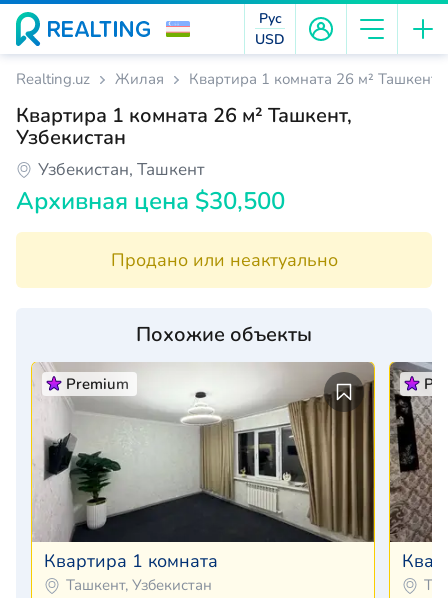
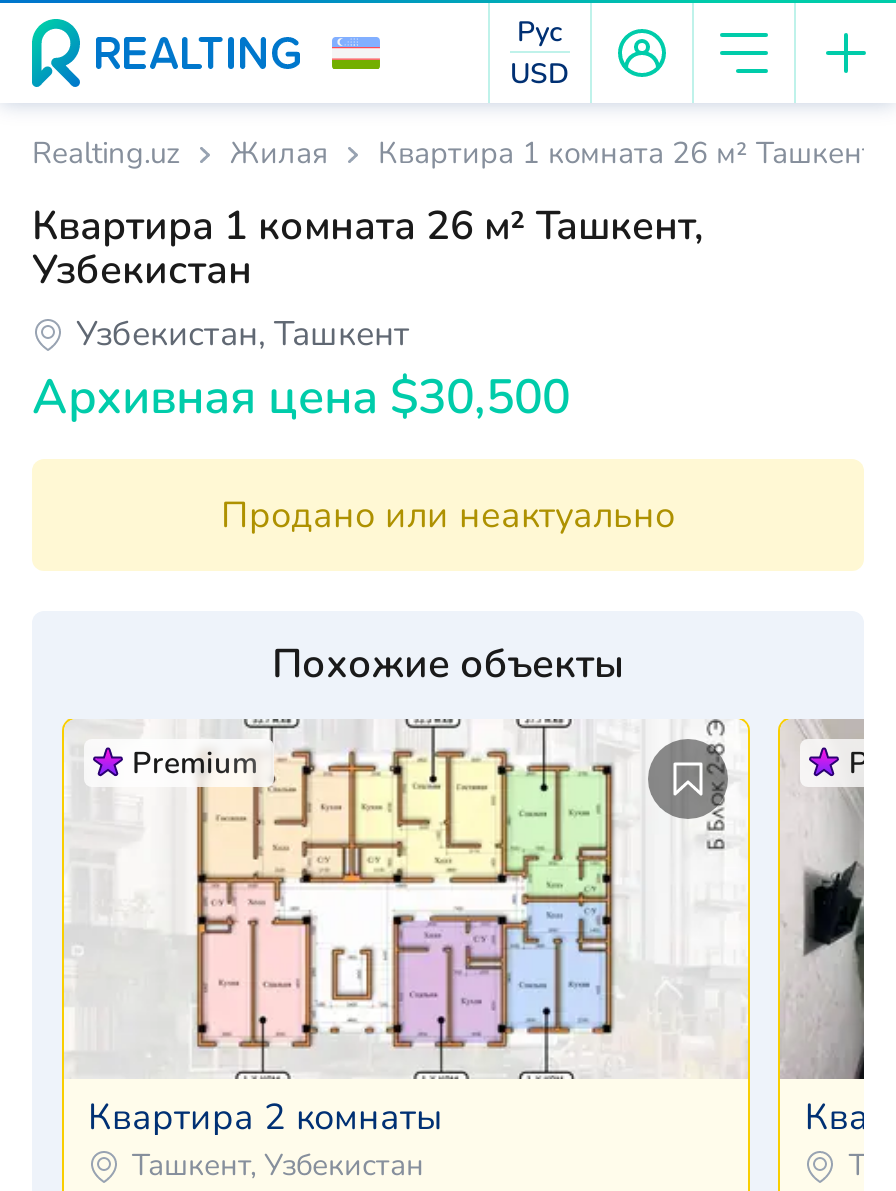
[32,361,375,573] [image] | Квартира 1 комната -> [64,719,750,1141] [image] | Квартира 2 комнаты
[389,362,432,542] [image] -> [778,719,866,1079] [image]

